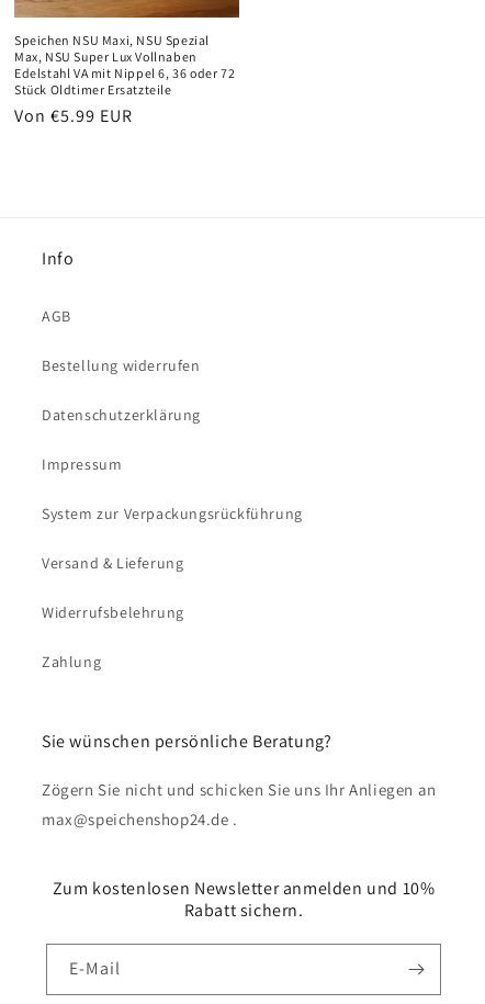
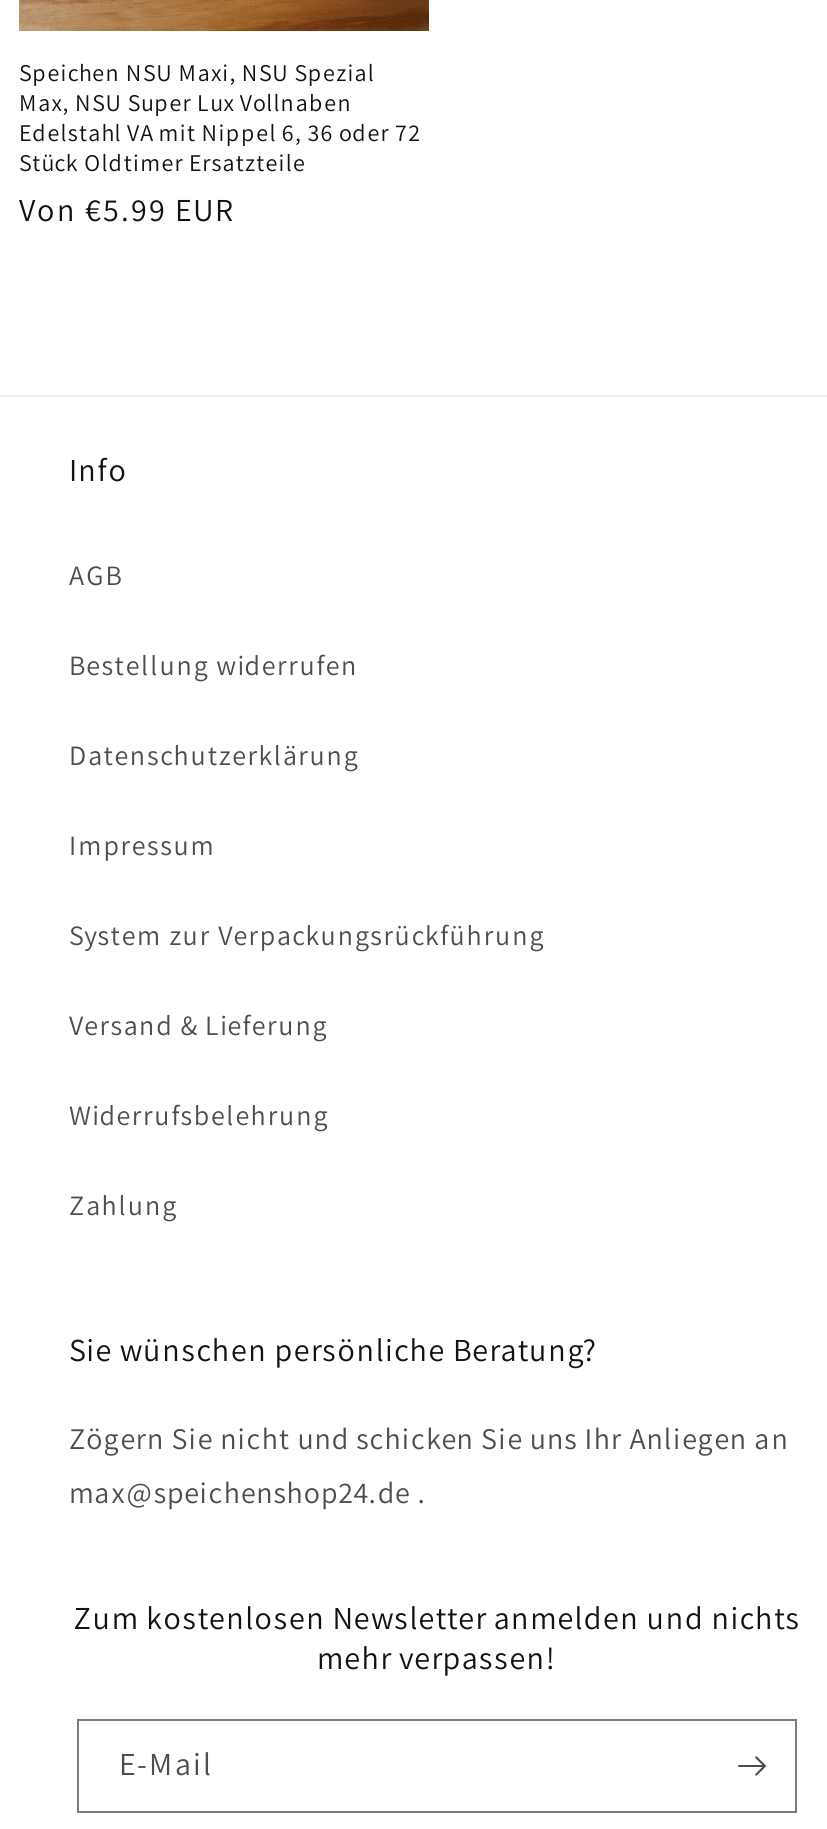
[52,877,435,922] Zum kostenlosen Newsletter anmelden und 10% | Rabatt sichern. -> [73,1597,801,1679] Zum kostenlosen Newsletter anmelden und nichts | mehr verpassen!

